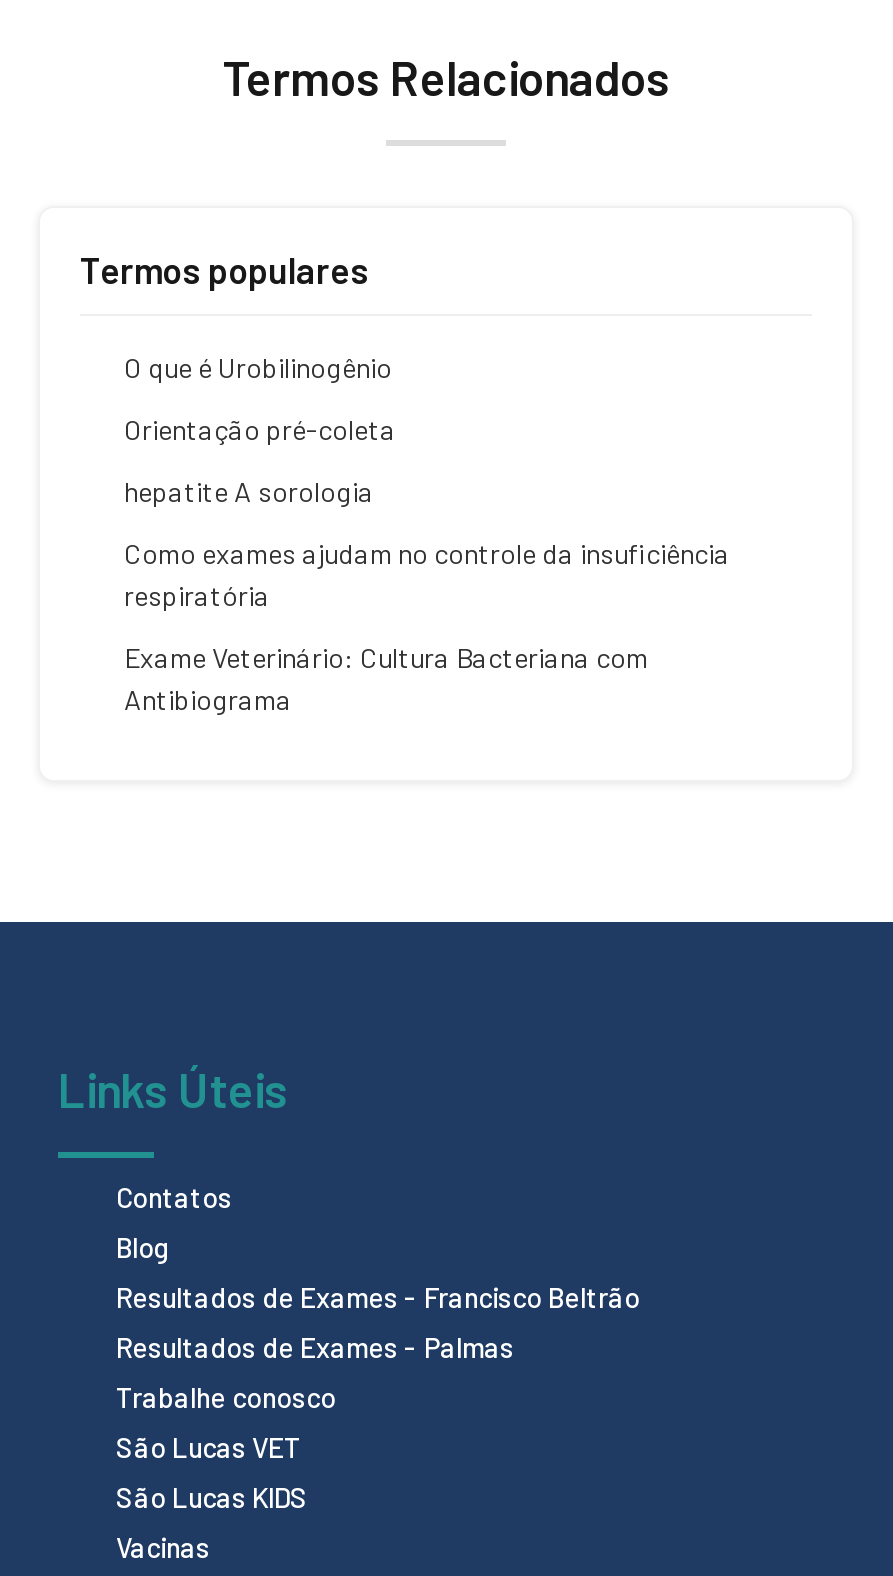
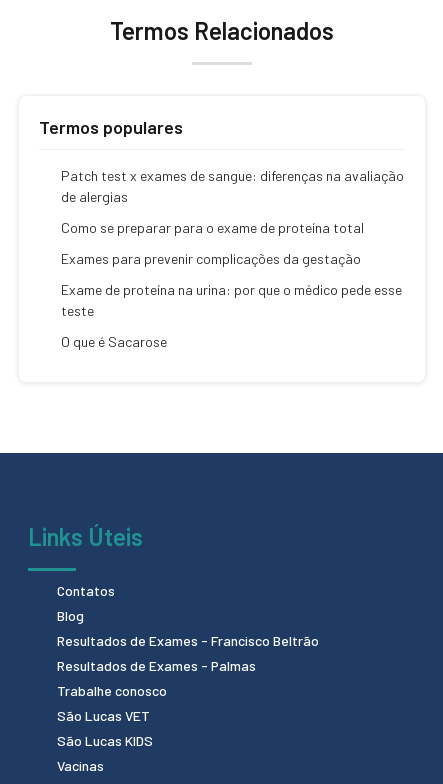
[124,350,392,384] O que é Urobilinogênio -> [61,167,404,205] Patch test x exames de sangue: diferenças na avaliação | de alergias
[124,412,396,446] Orientação pré-coleta -> [61,219,364,236] Como se preparar para o exame de proteína total
[124,474,374,508] hepatite A sorologia -> [61,250,361,267] Exames para prevenir complicações da gestação
[124,536,730,612] Como exames ajudam no controle da insuficiência | respiratória -> [61,281,402,319] Exame de proteína na urina: por que o médico pede esse | teste
[124,640,648,716] Exame Veterinário: Cultura Bacteriana com | Antibiograma -> [61,333,167,350] O que é Sacarose

